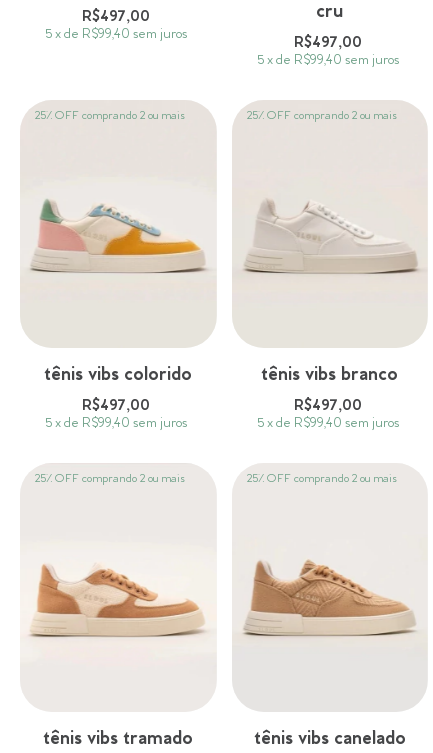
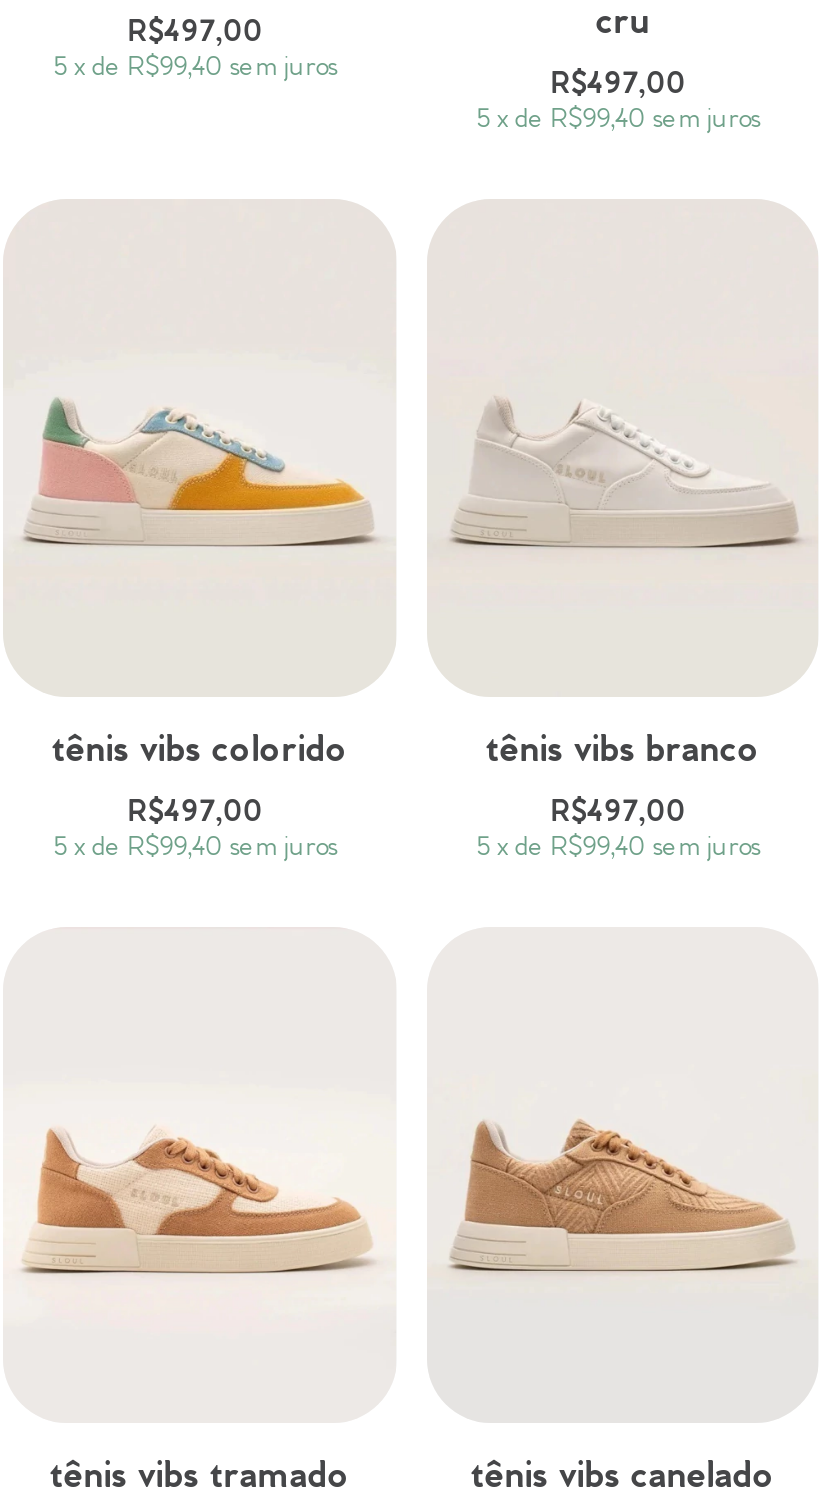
[35,111,185,123] 25% OFF comprando 2 ou mais -> none
[246,111,396,123] 25% OFF comprando 2 ou mais -> none
[35,474,185,486] 25% OFF comprando 2 ou mais -> none
[246,474,396,486] 25% OFF comprando 2 ou mais -> none

